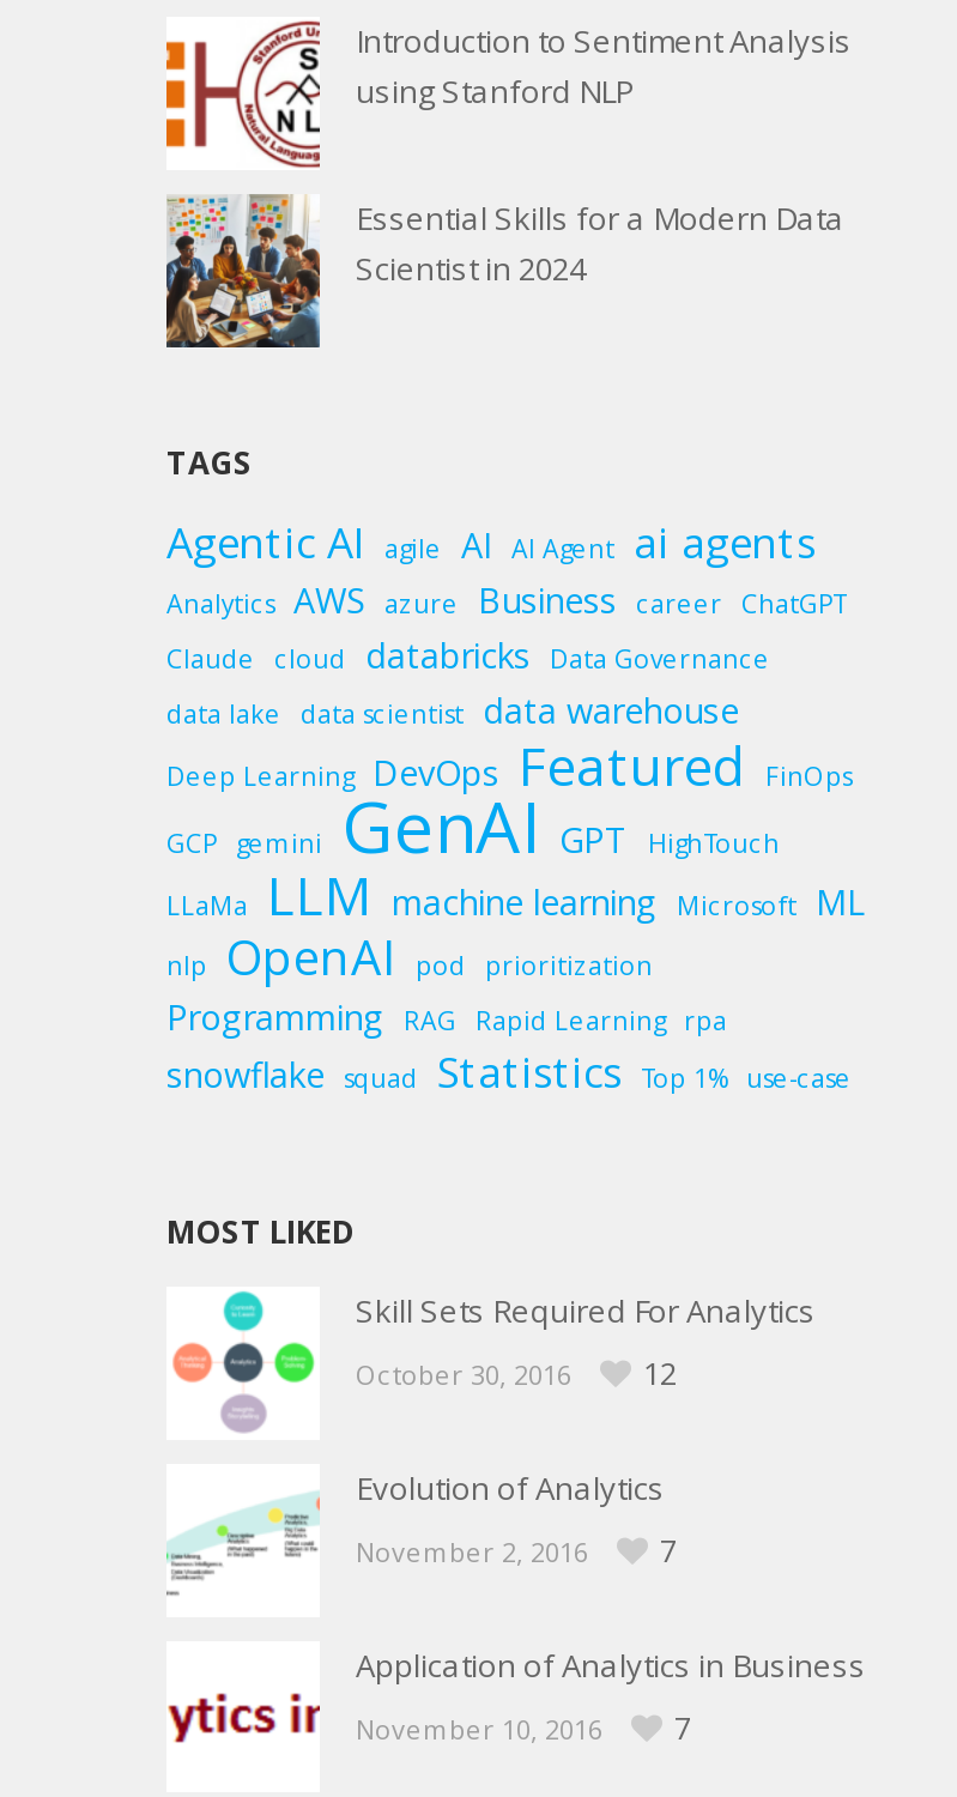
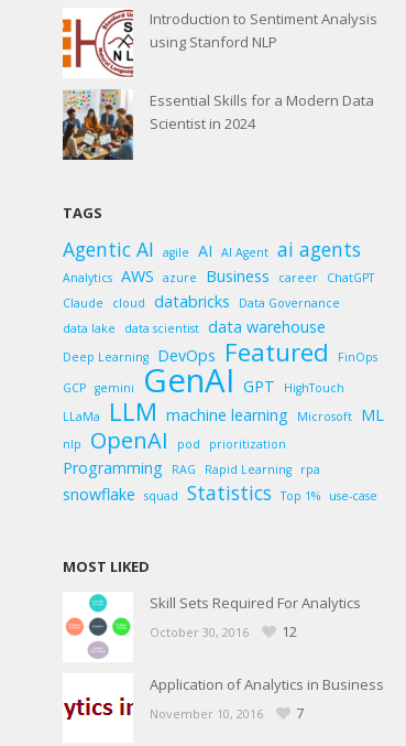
[164,1465,677,1598] [image] | Evolution of Analytics | November 2, 2016 | 7 -> none

